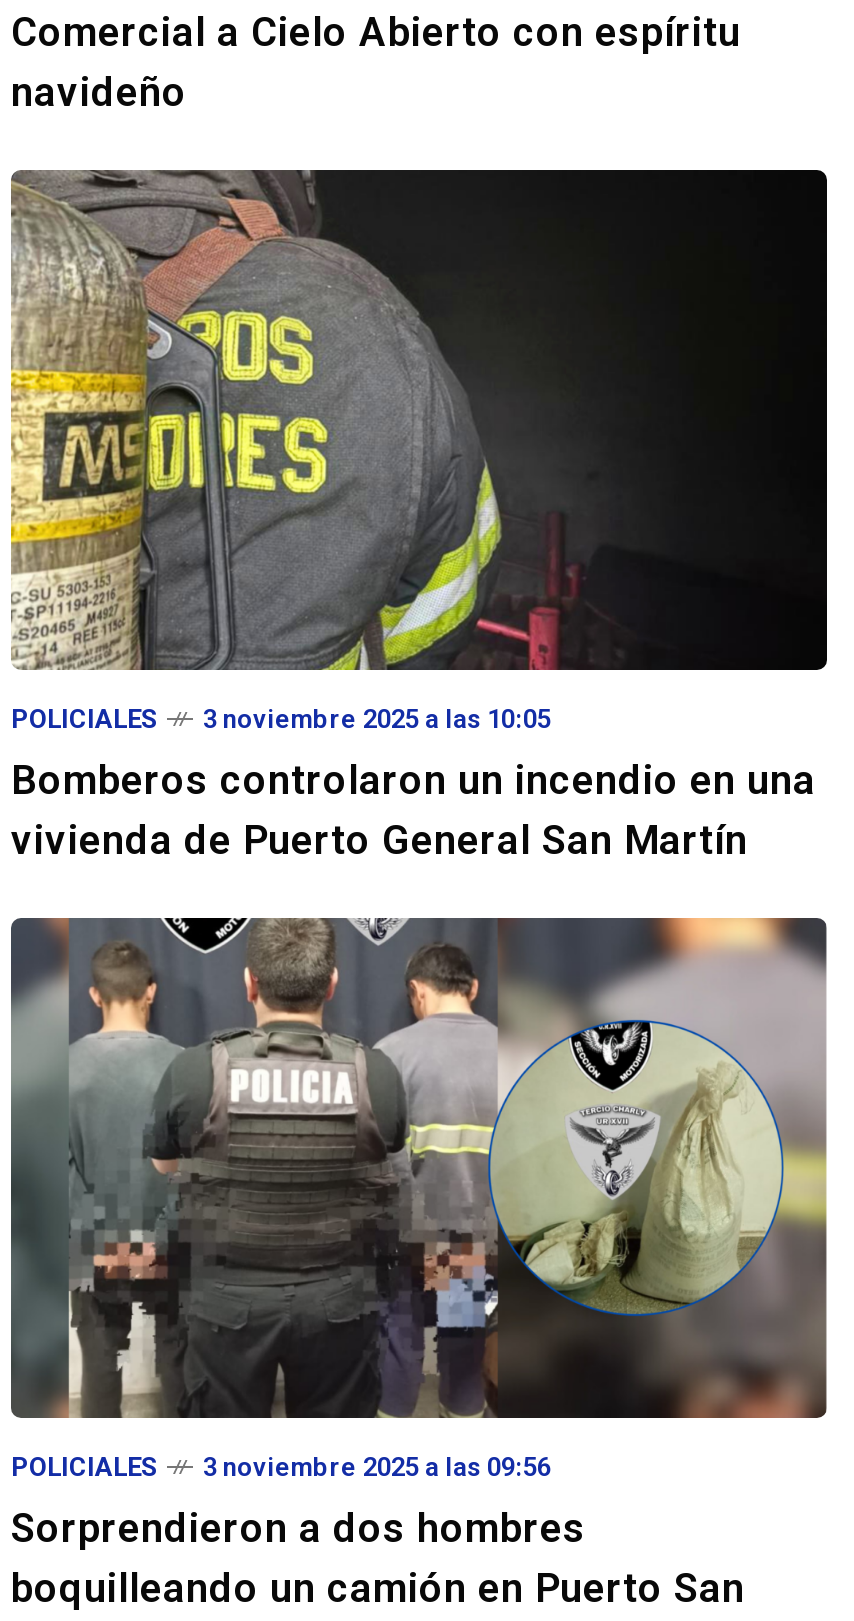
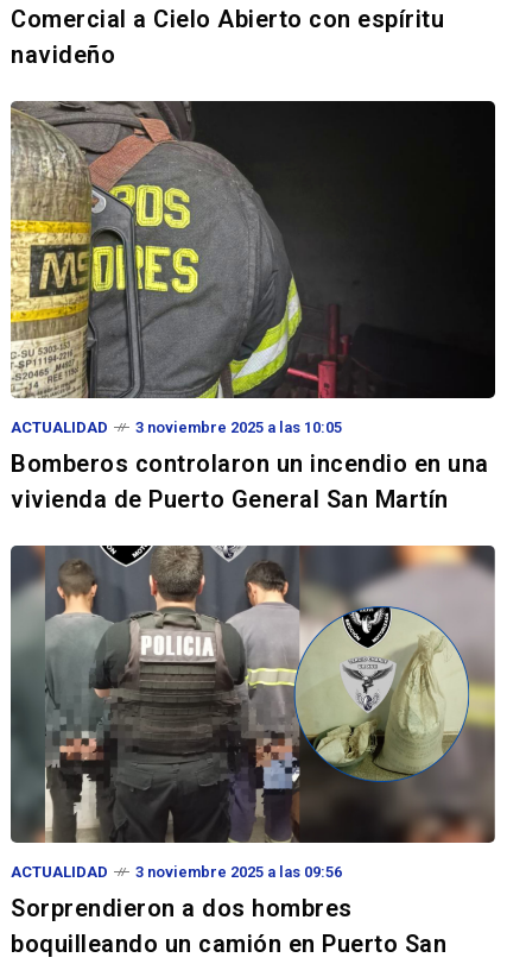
[11,704,157,734] POLICIALES -> [11,418,108,436] ACTUALIDAD
[11,1452,157,1482] POLICIALES -> [11,863,108,881] ACTUALIDAD

